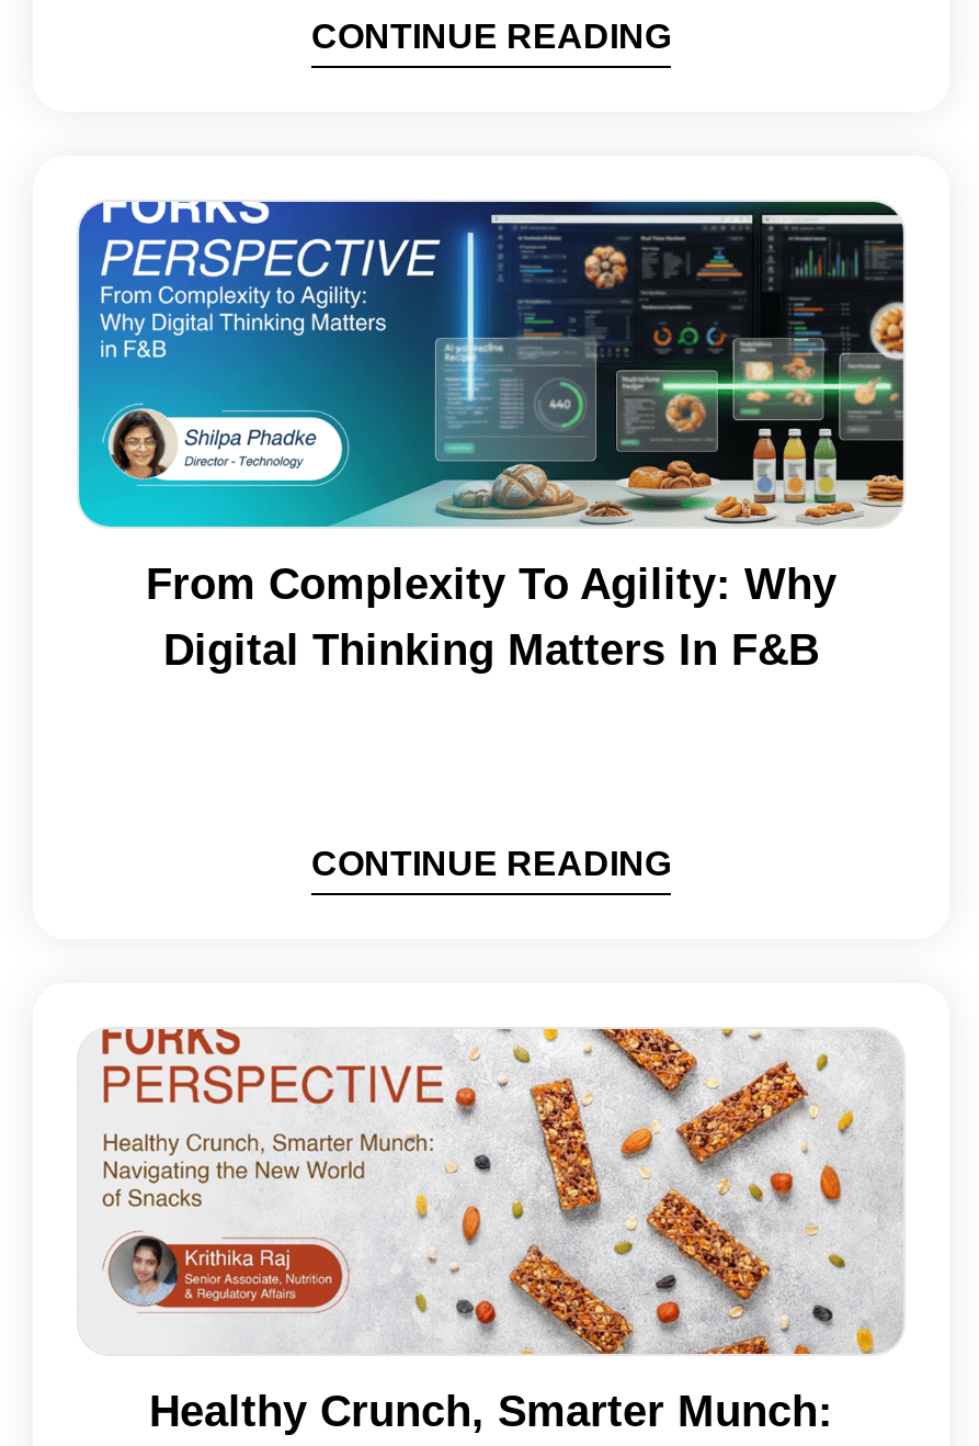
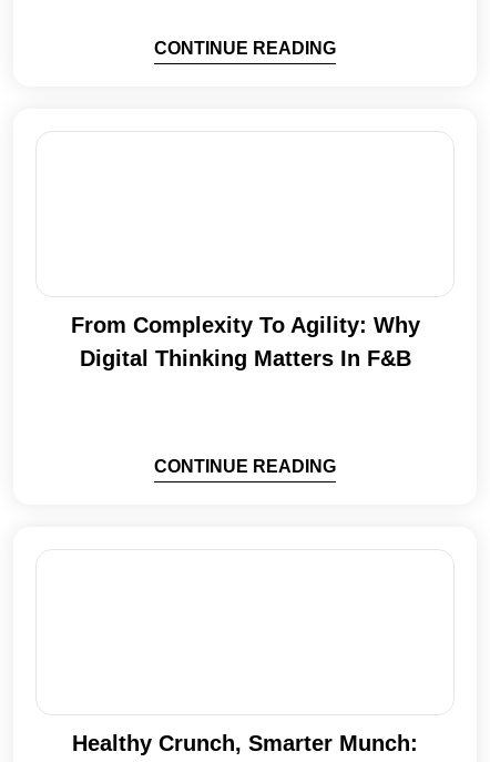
[77,200,906,529] [image] -> none
[99,1027,903,1356] [image] -> none

